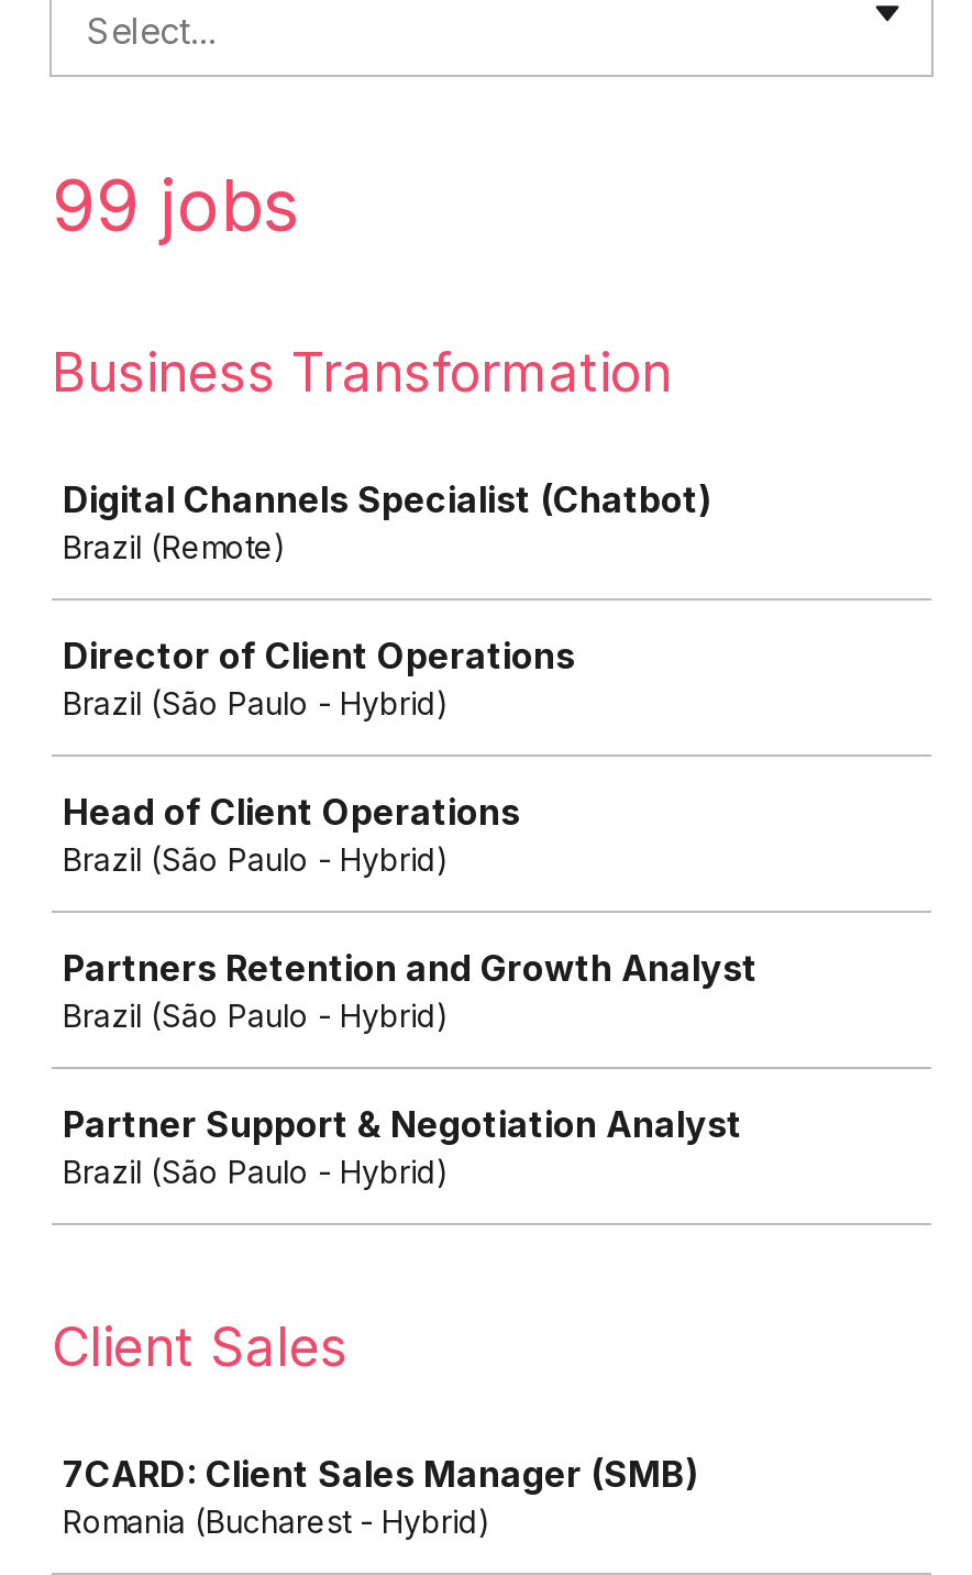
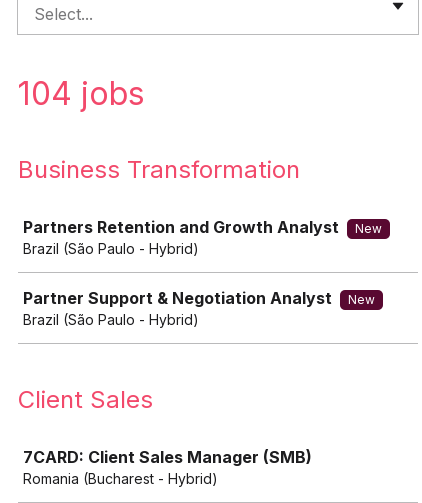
[52,163,300,249] 99 jobs -> [18,74,145,113] 104 jobs
[63,477,711,878] Digital Channels Specialist (Chatbot) | Brazil (Remote) | Director of Client Operations | Brazil (São Paulo - Hybrid) | Head of Client Operations | Brazil (São Paulo - Hybrid) -> none
none -> [355,221,382,236] New
none -> [348,292,375,307] New

